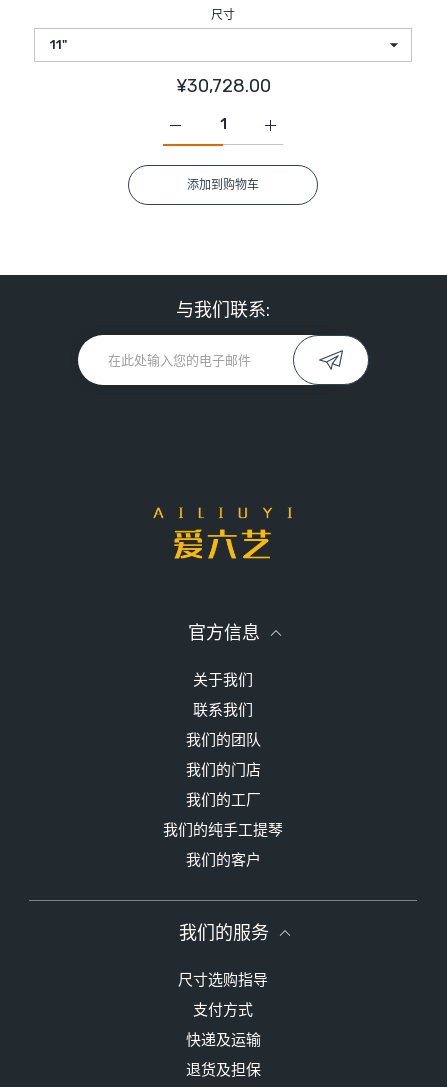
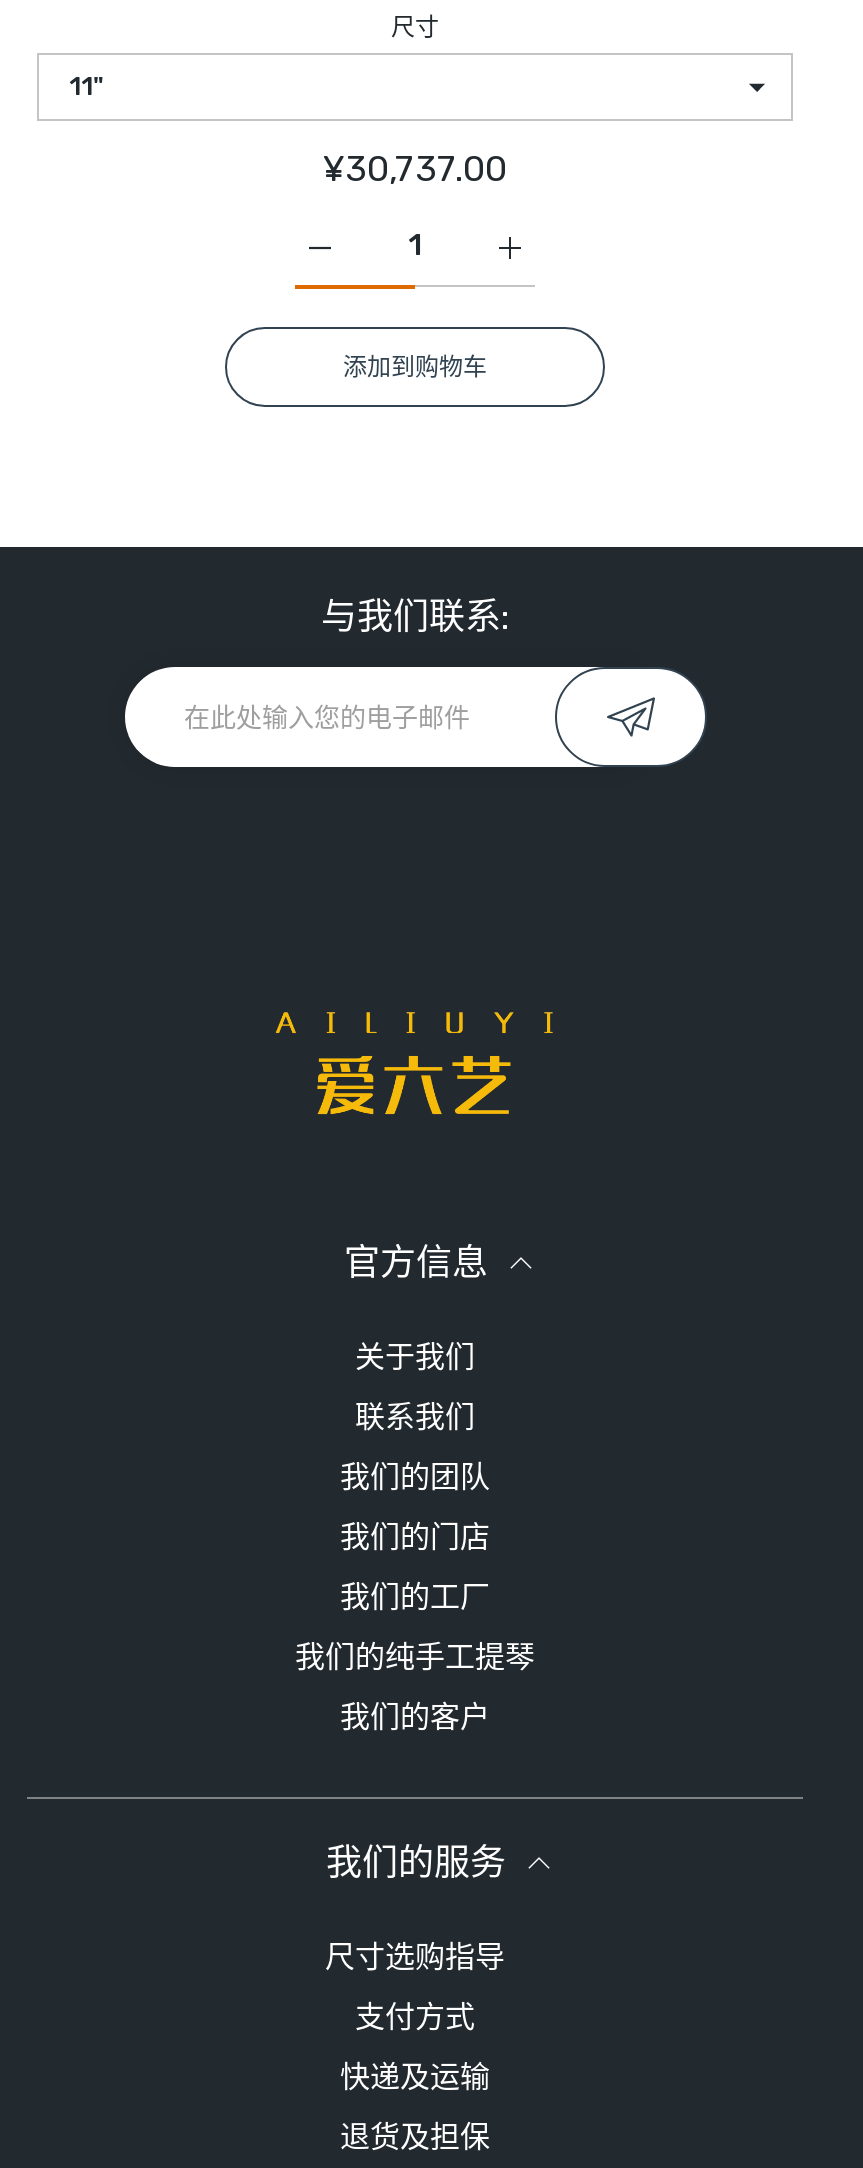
[175,75,270,97] ¥30,728.00 -> [323,147,507,191] ¥30,737.00

